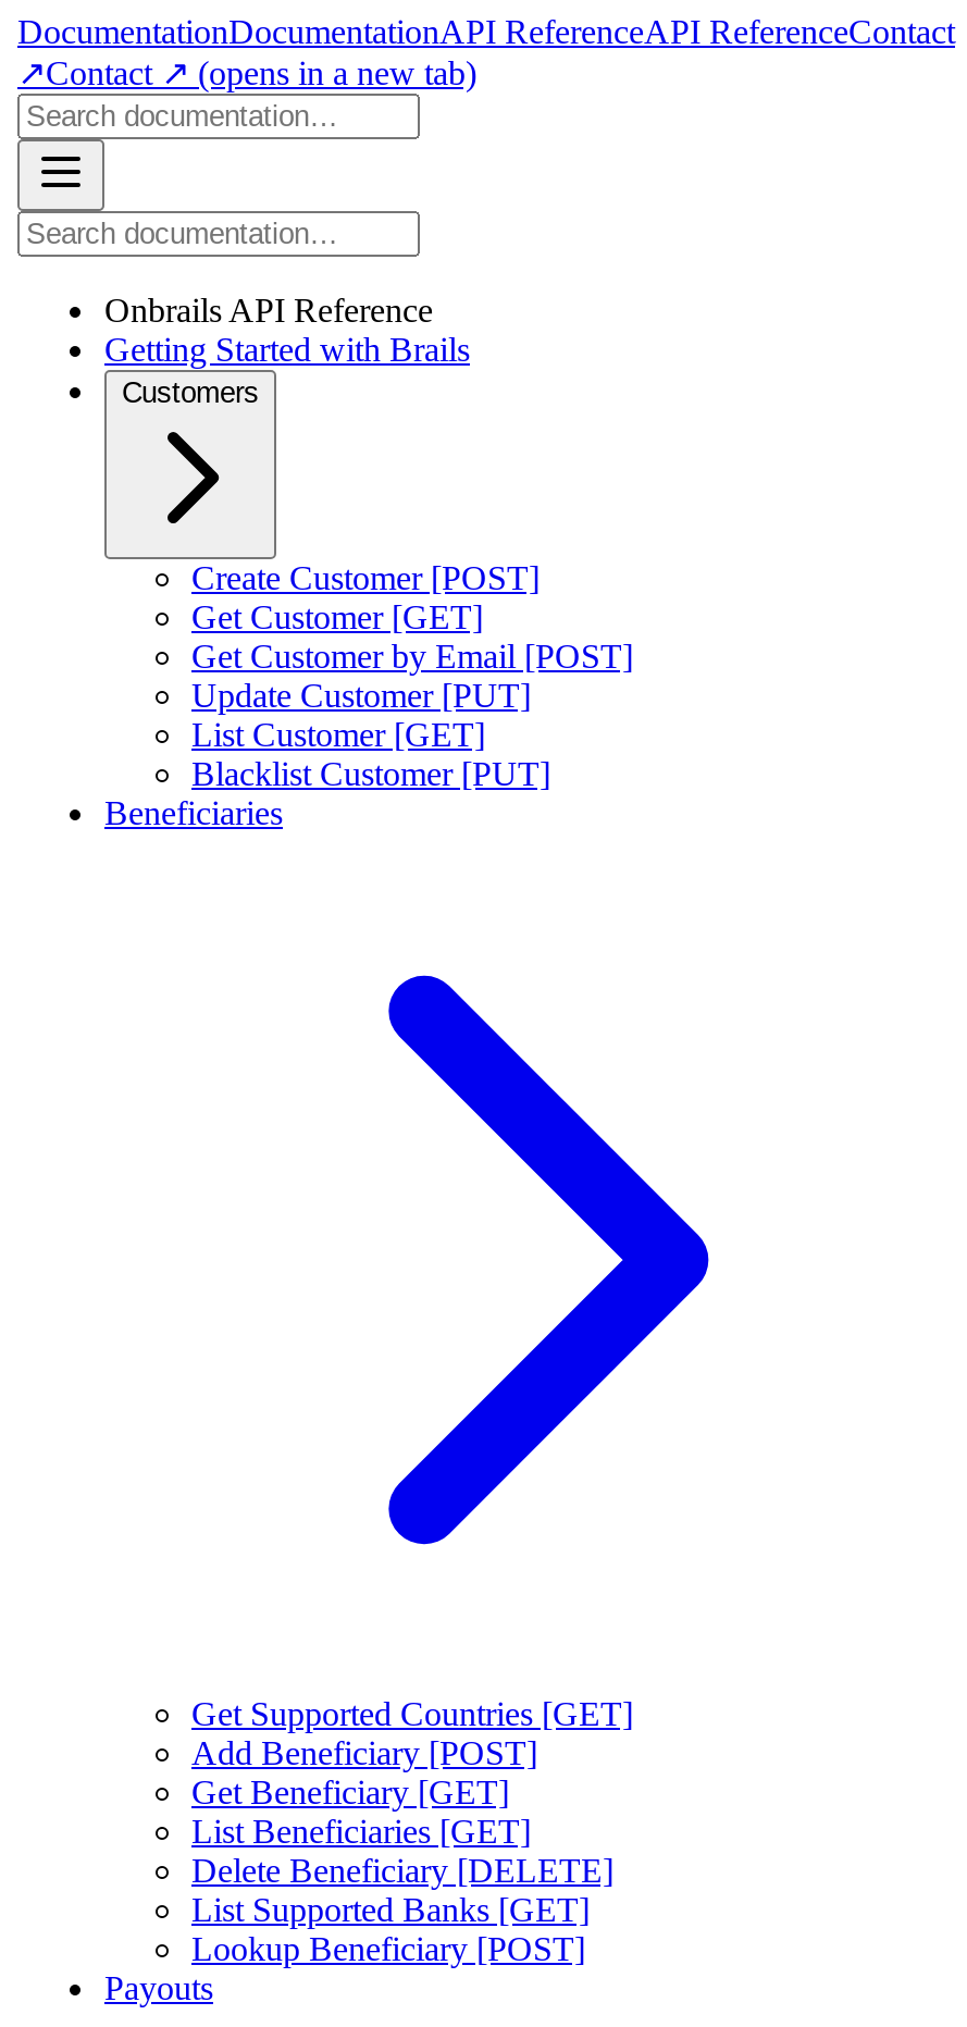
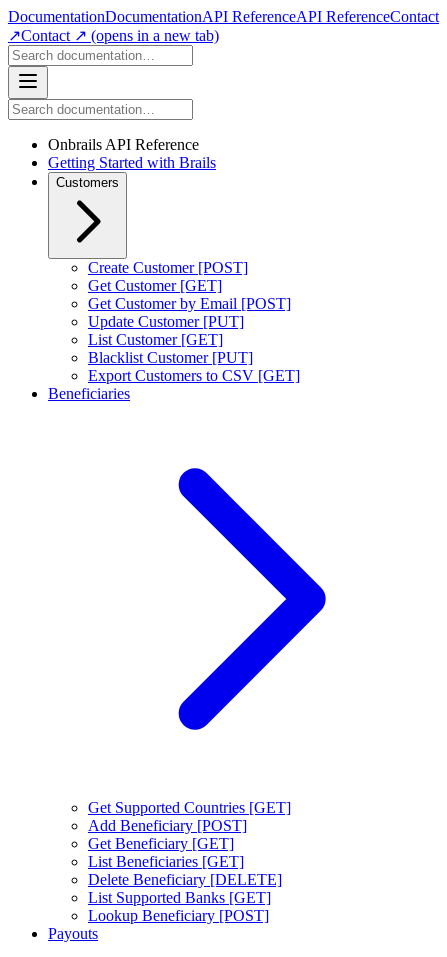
none -> [88,367,300,384] Export Customers to CSV [GET]

